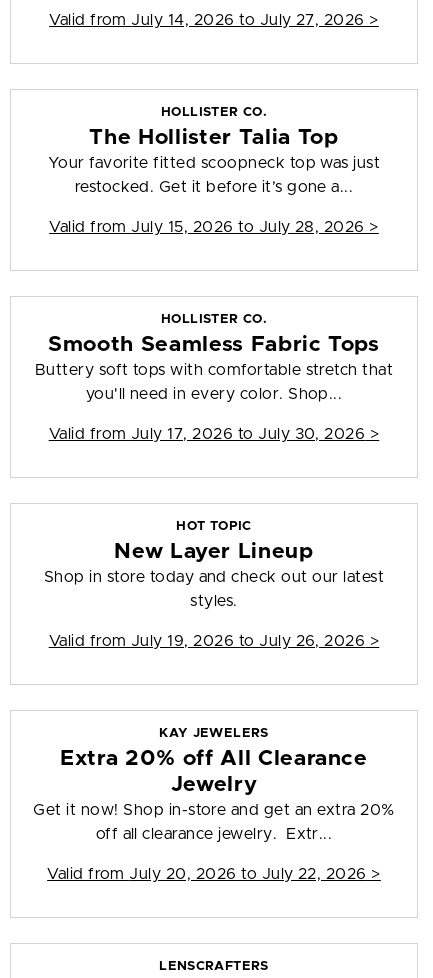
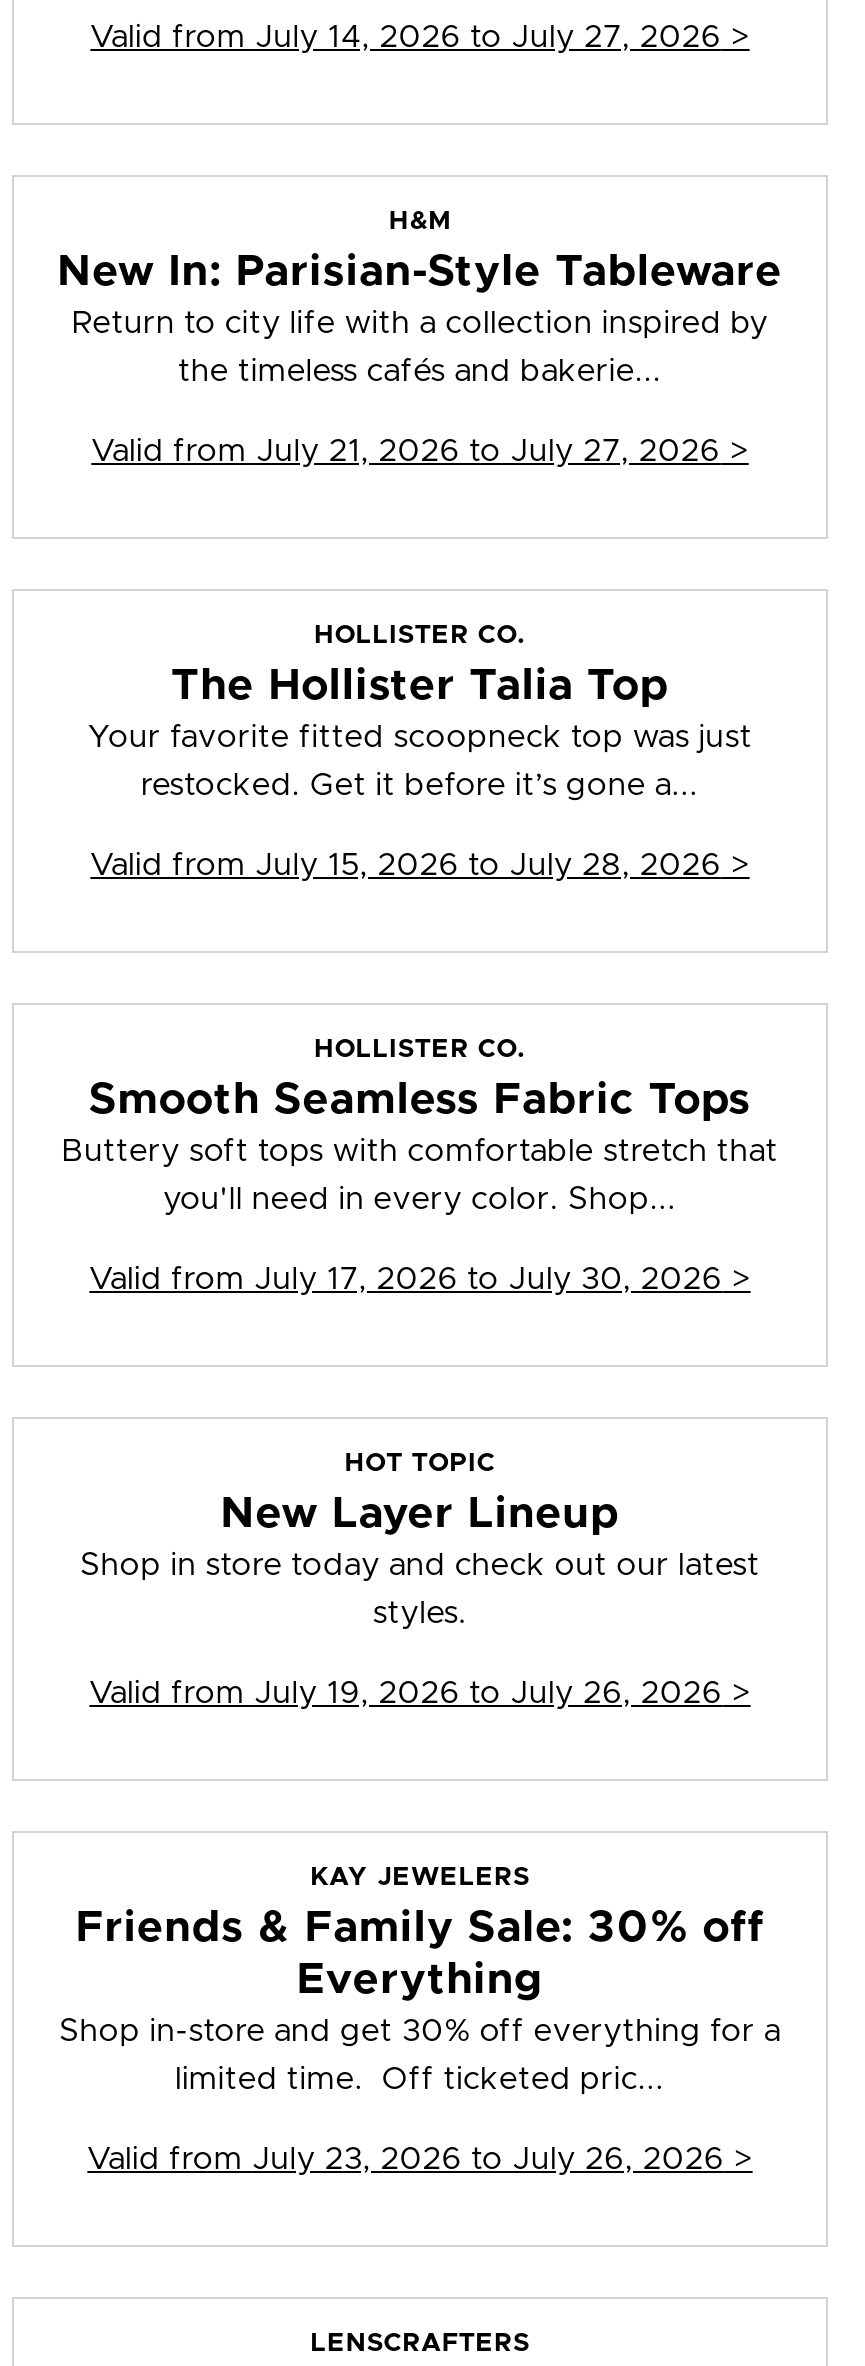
none -> [57,209,783,467] H&M | New In: Parisian-Style Tableware | Return to city life with a collection inspired by | the timeless cafés and bakerie... | Valid from July 21, 2026 to July 27, 2026 >
[33,748,394,818] Extra 20% off All Clearance | Jewelry | Get it now! Shop in-store and get an extra 20% -> [59,1907,781,2047] Friends & Family Sale: 30% off | Everything | Shop in-store and get 30% off everything for a
[96,826,332,842] off all clearance jewelry. Extr... -> [175,2063,665,2095] limited time. Off ticketed pric...
[47,866,381,882] Valid from July 20, 2026 to July 22, 2026 > -> [87,2143,753,2175] Valid from July 23, 2026 to July 26, 2026 >

